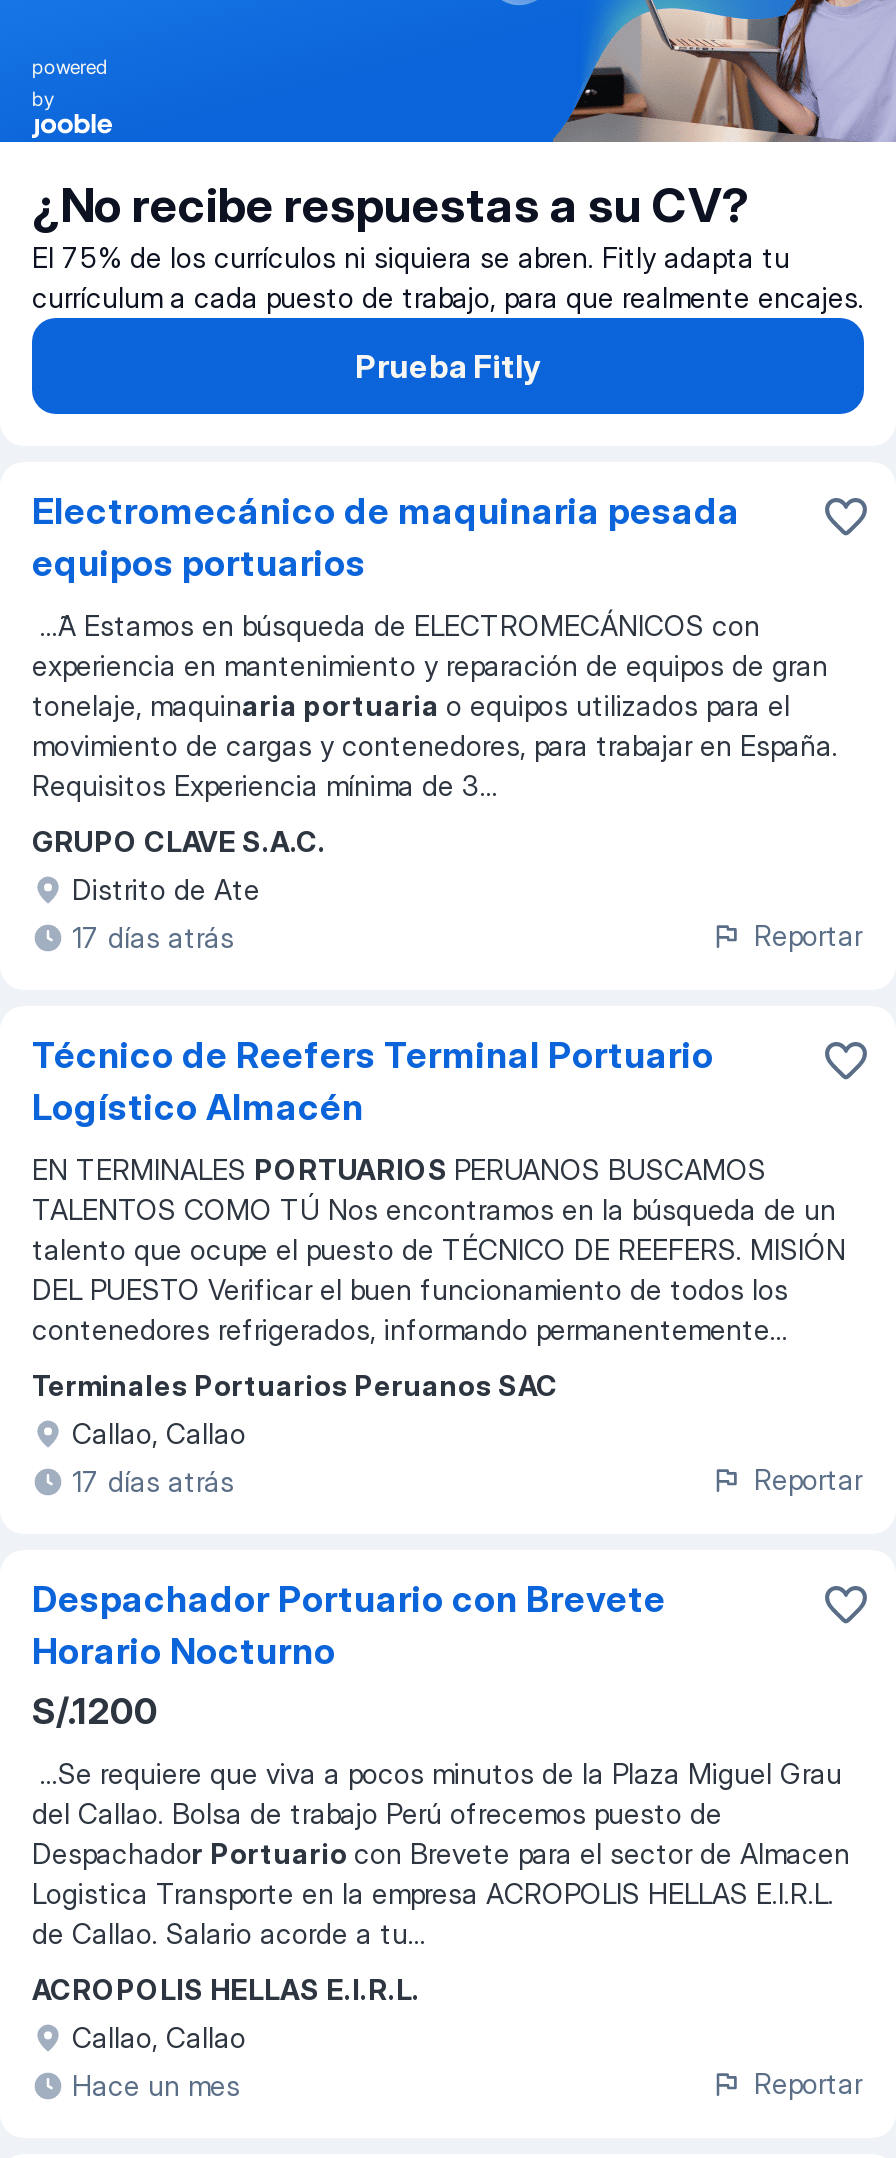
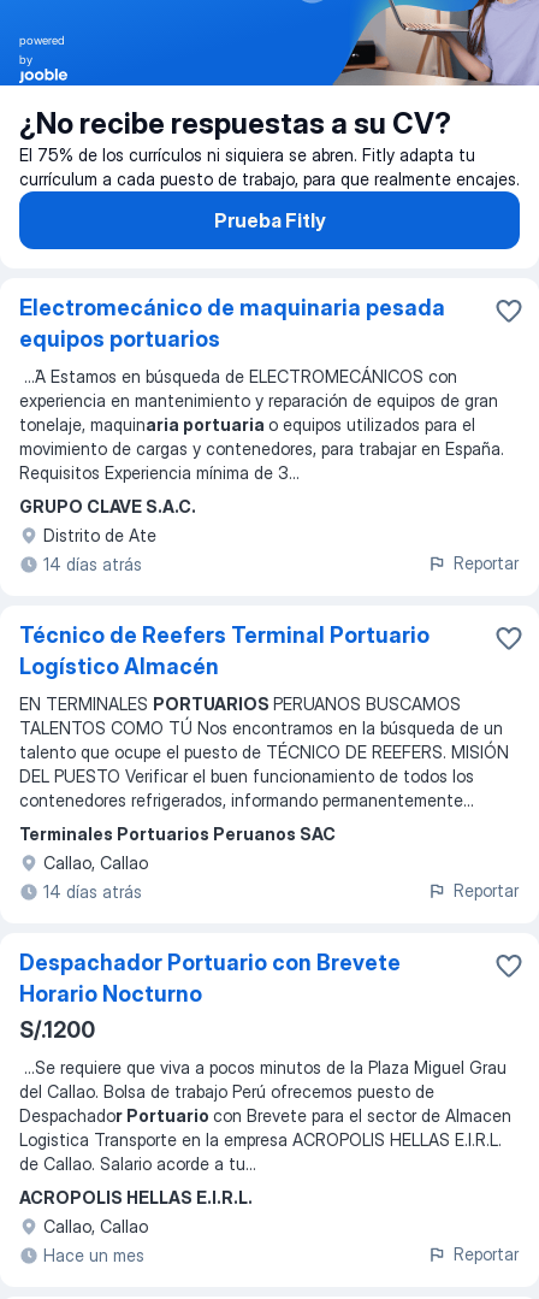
[72,920,234,954] 17 días atrás -> [43,554,142,574] 14 días atrás
[72,1464,234,1498] 17 días atrás -> [43,881,142,902] 14 días atrás

